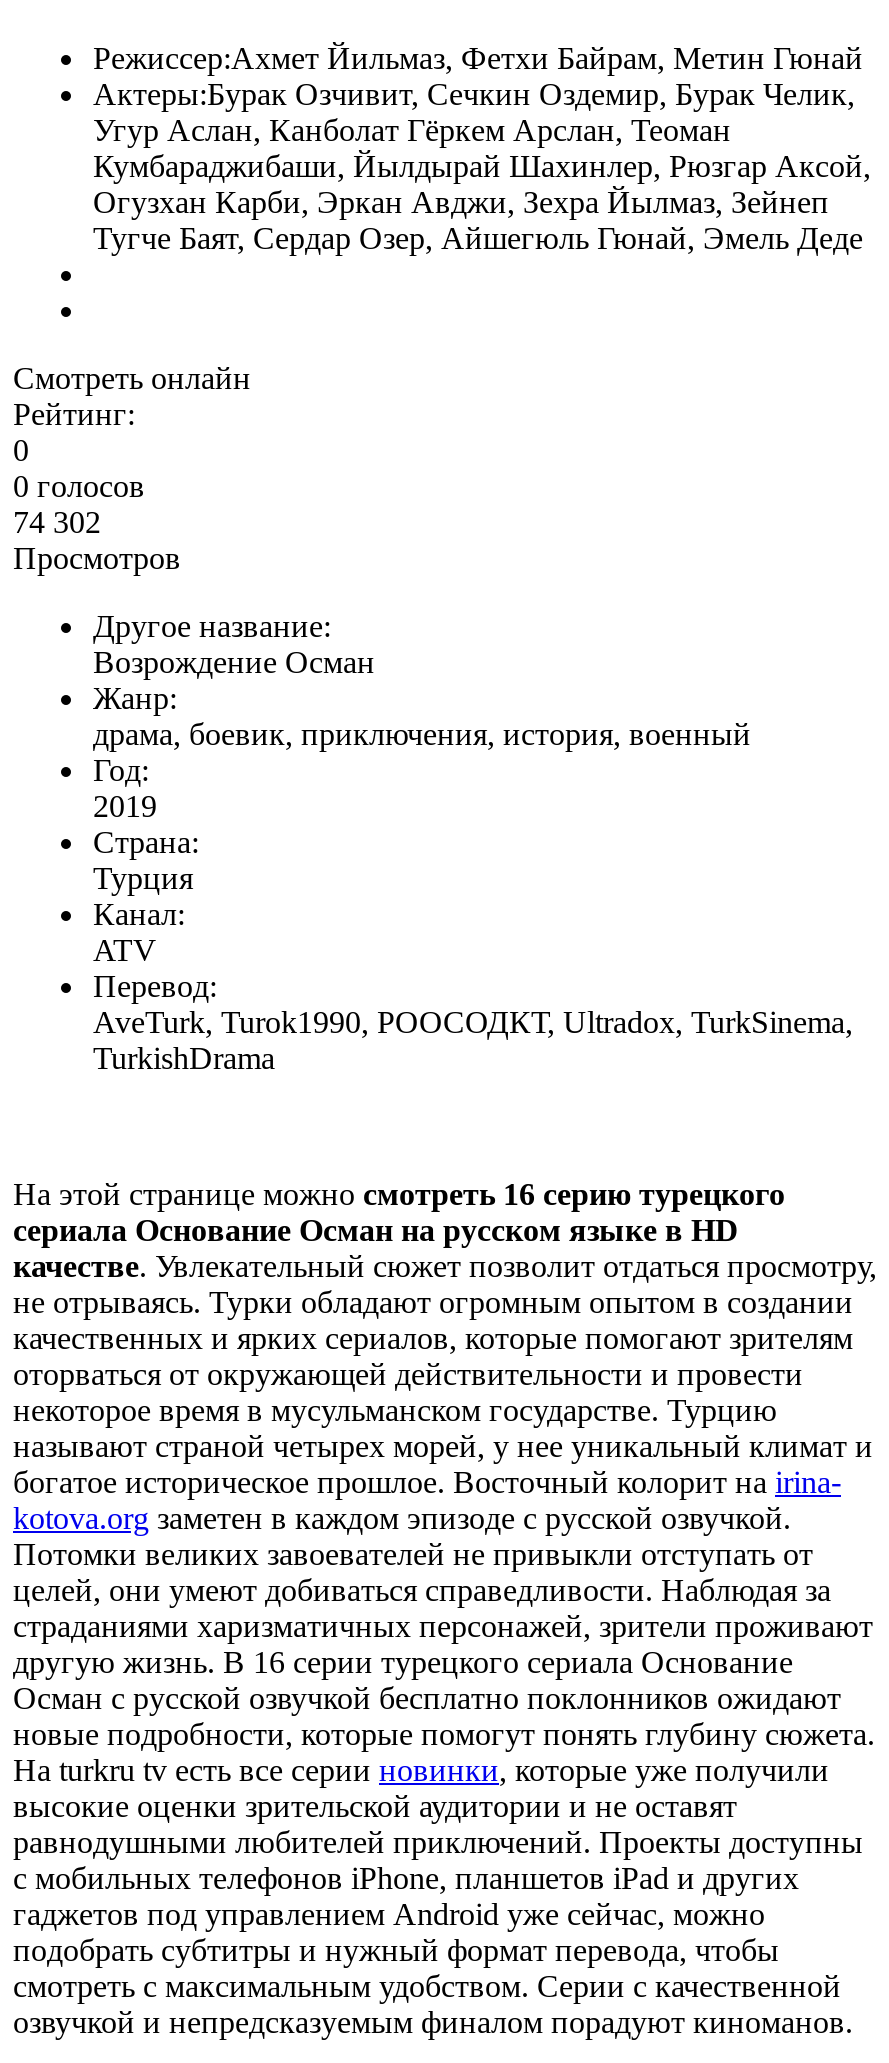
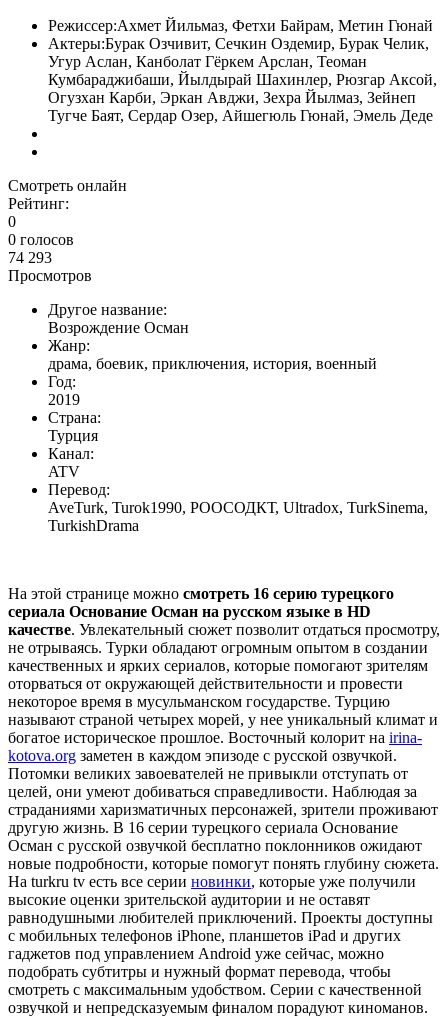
[13,505,101,539] 74 302 -> [8,249,52,266] 74 293

